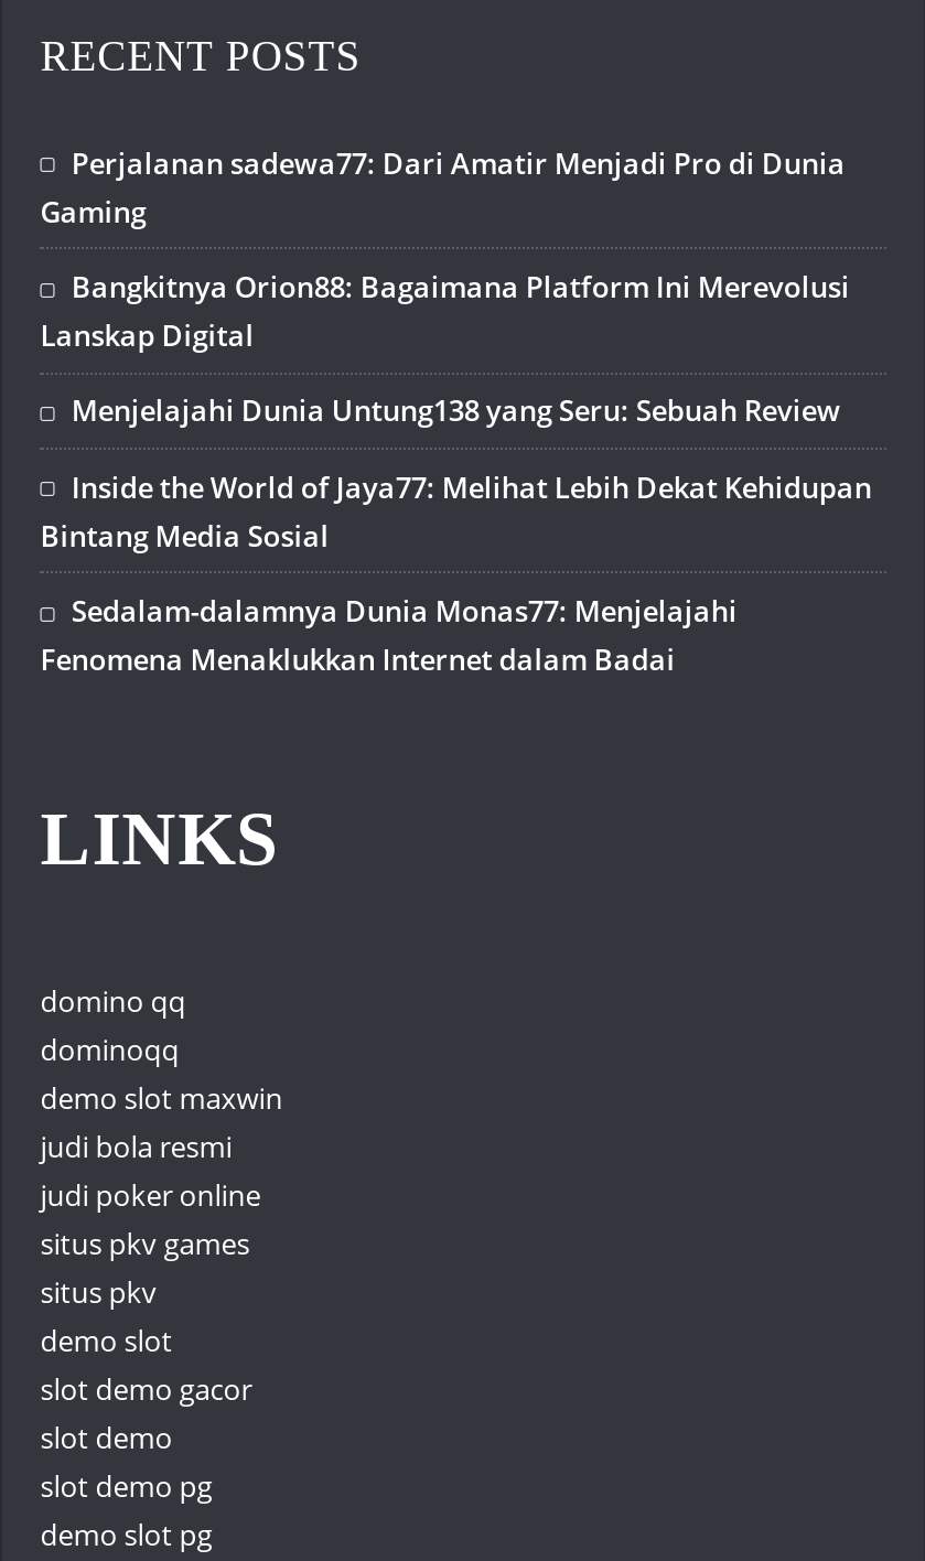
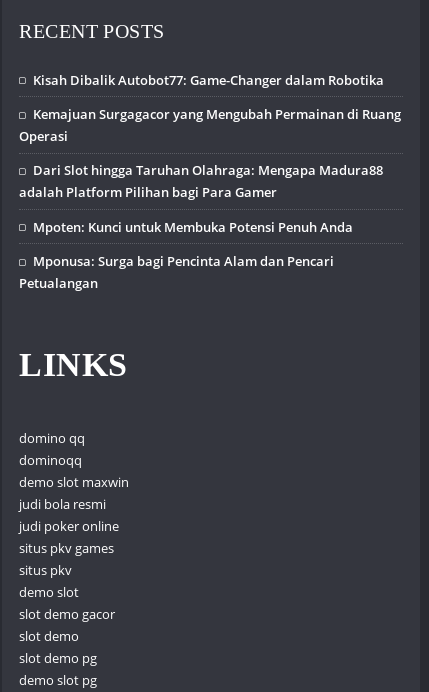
[40,142,845,231] Perjalanan sadewa77: Dari Amatir Menjadi Pro di Dunia | Gaming -> [33,71,384,89] Kisah Dibalik Autobot77: Game-Changer dalam Robotika
[40,267,850,355] Bangkitnya Orion88: Bagaimana Platform Ini Merevolusi | Lanskap Digital -> [19,105,401,145] Kemajuan Surgagacor yang Mengubah Permainan di Ruang | Operasi
[71,391,841,431] Menjelajahi Dunia Untung138 yang Seru: Sebuah Review -> [19,161,383,201] Dari Slot hingga Taruhan Olahraga: Mengapa Madura88 | adalah Platform Pilihan bagi Para Gamer
[40,467,872,555] Inside the World of Jaya77: Melihat Lebih Dekat Kehidupan | Bintang Media Sosial -> [33,218,353,236] Mpoten: Kunci untuk Membuka Potensi Penuh Anda
[40,591,737,679] Sedalam-dalamnya Dunia Monas77: Menjelajahi | Fenomena Menaklukkan Internet dalam Badai -> [19,252,334,292] Mponusa: Surga bagi Pencinta Alam dan Pencari | Petualangan

